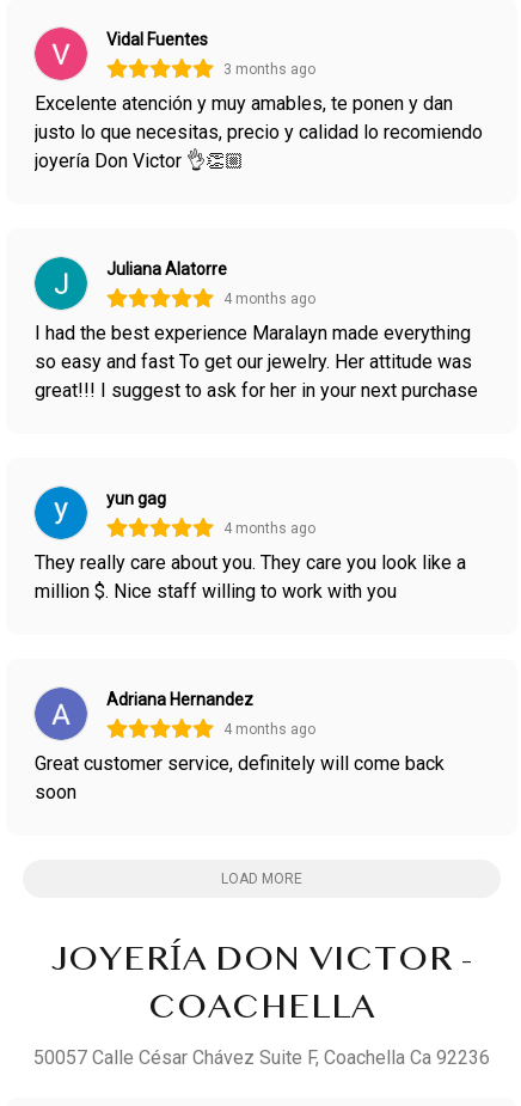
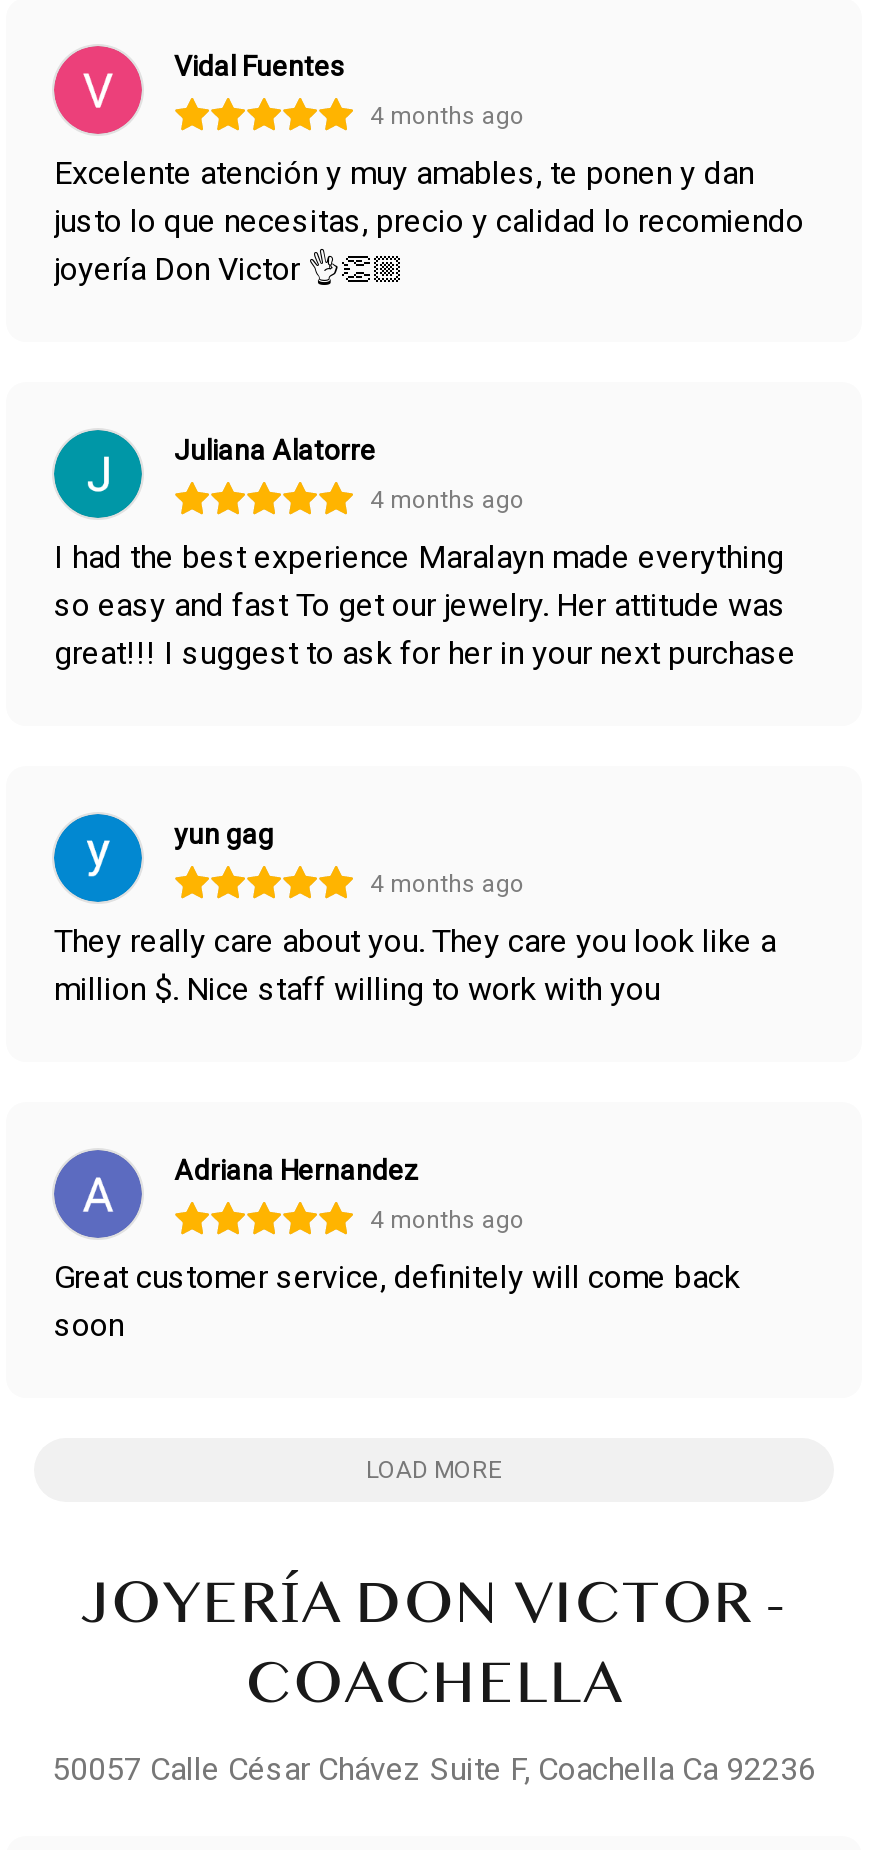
[223,60,315,77] 3 months ago -> [370,101,524,129] 4 months ago

